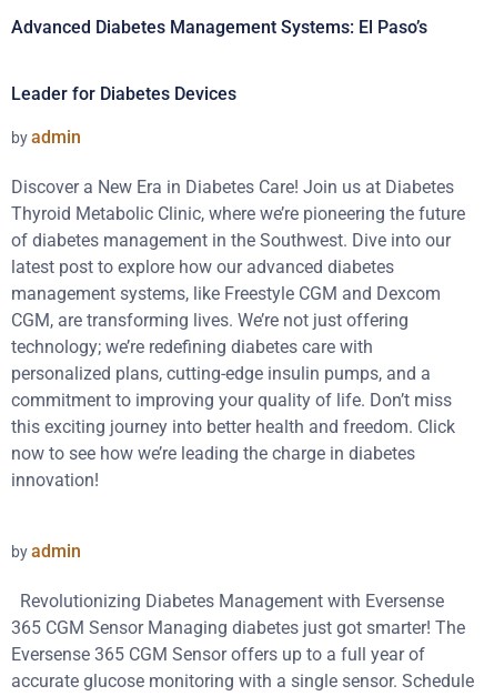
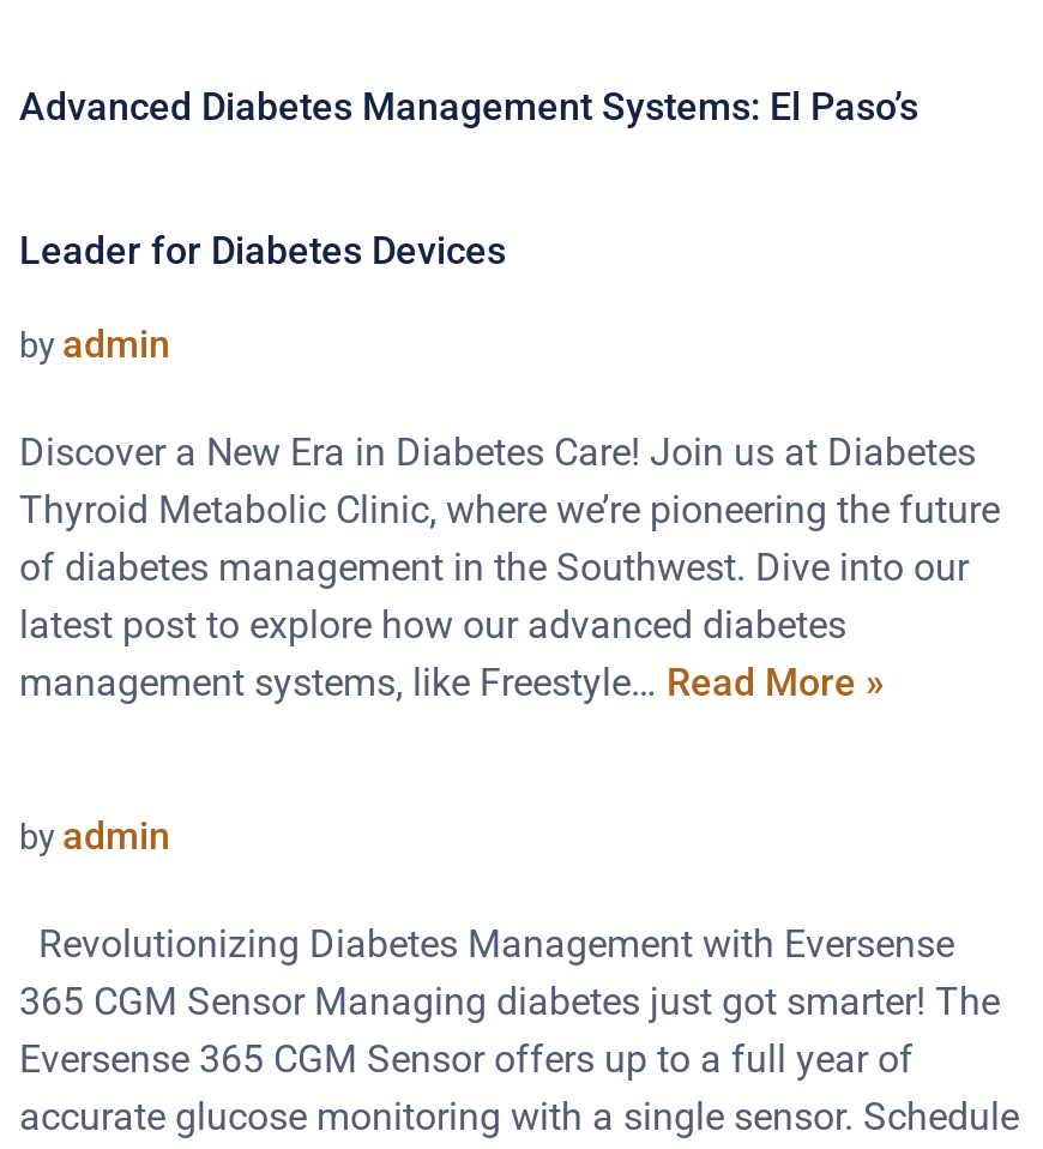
[11,283,455,491] management systems, like Freestyle CGM and Dexcom | CGM, are transforming lives. We’re not just offering | technology; we’re redefining diabetes care with | personalized plans, cutting-edge insulin pumps, and a | commitment to improving your quality of life. Don’t miss | this exciting journey into better health and freedom. Click | now to see how we’re leading the charge in diabetes | innovation! -> [19,660,885,705] management systems, like Freestyle… Read More »

